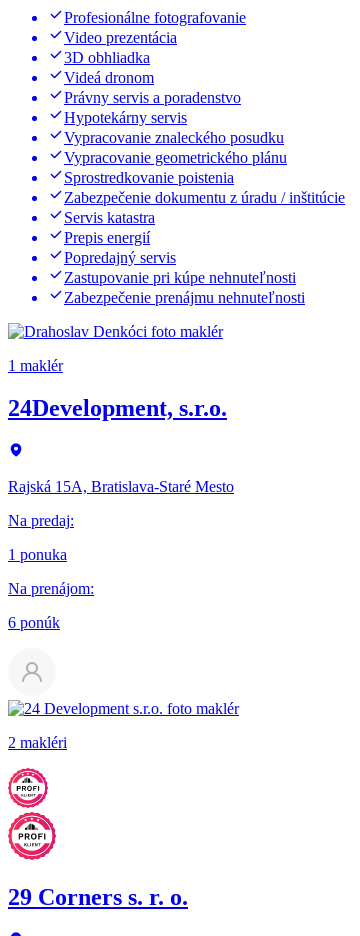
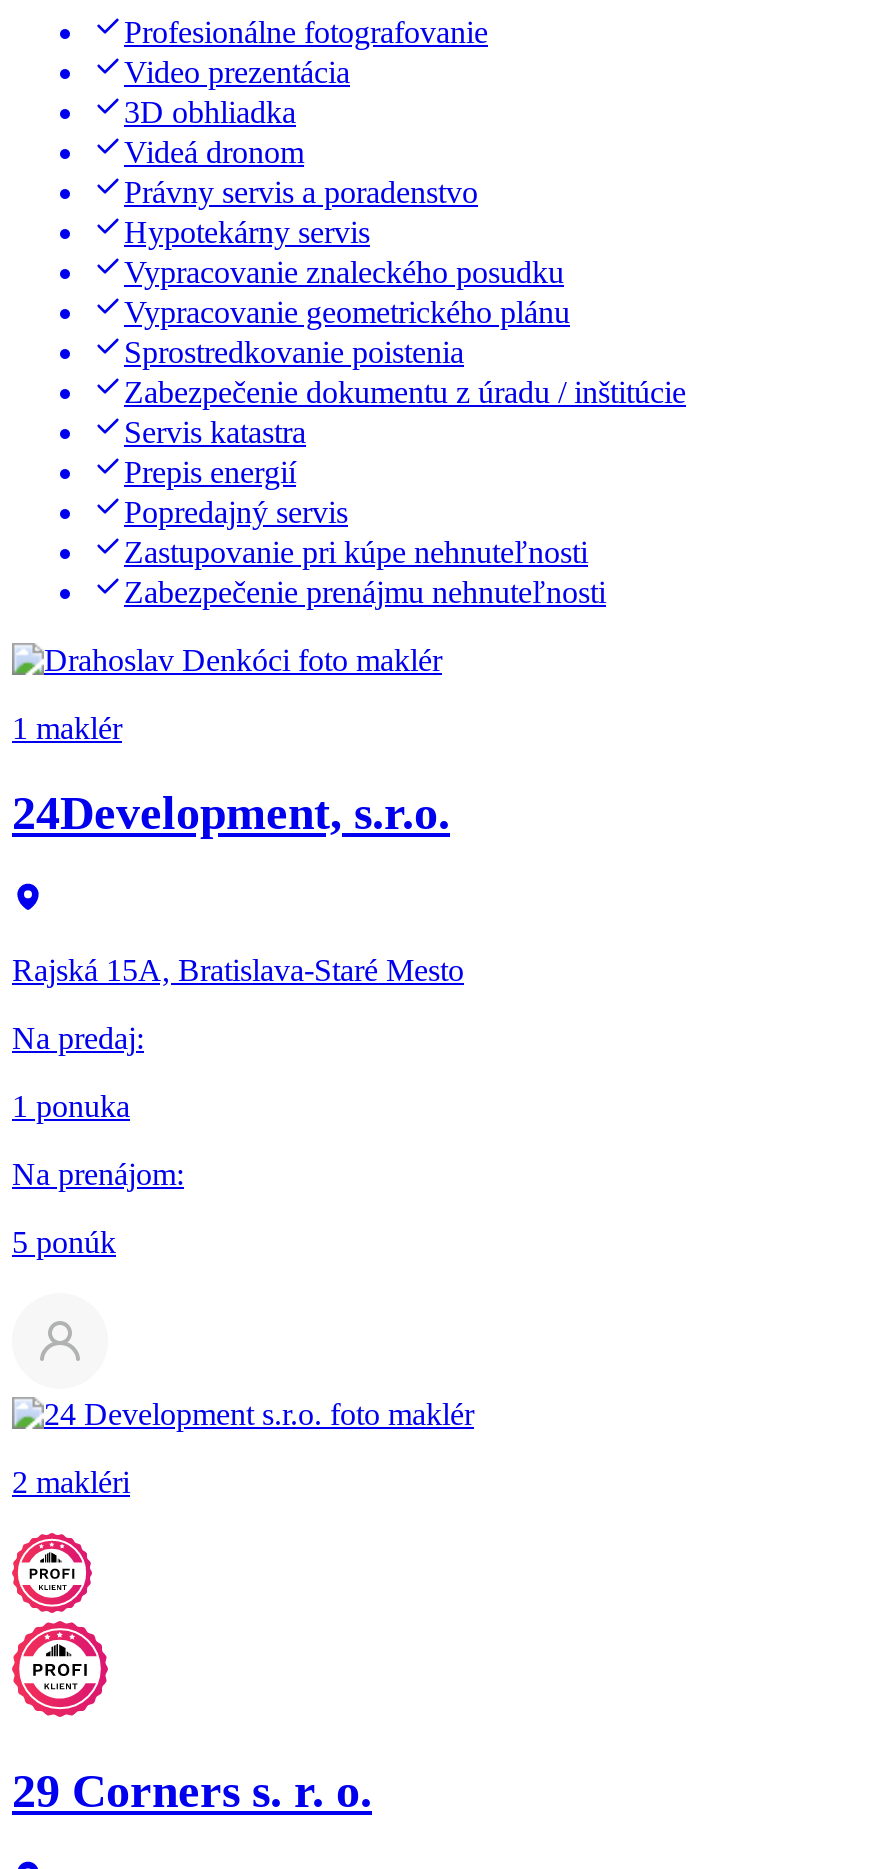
[8,614,60,631] 6 ponúk -> [12,1225,116,1259] 5 ponúk

